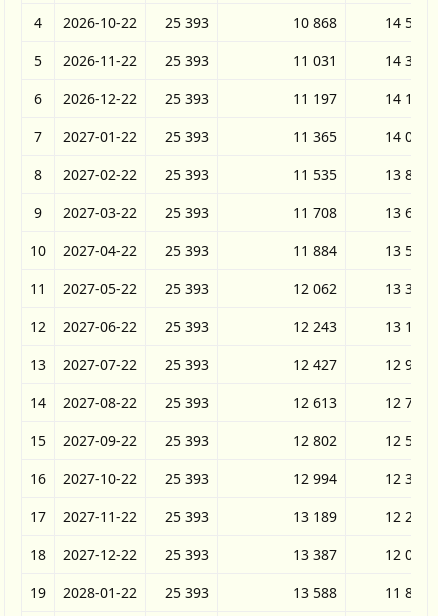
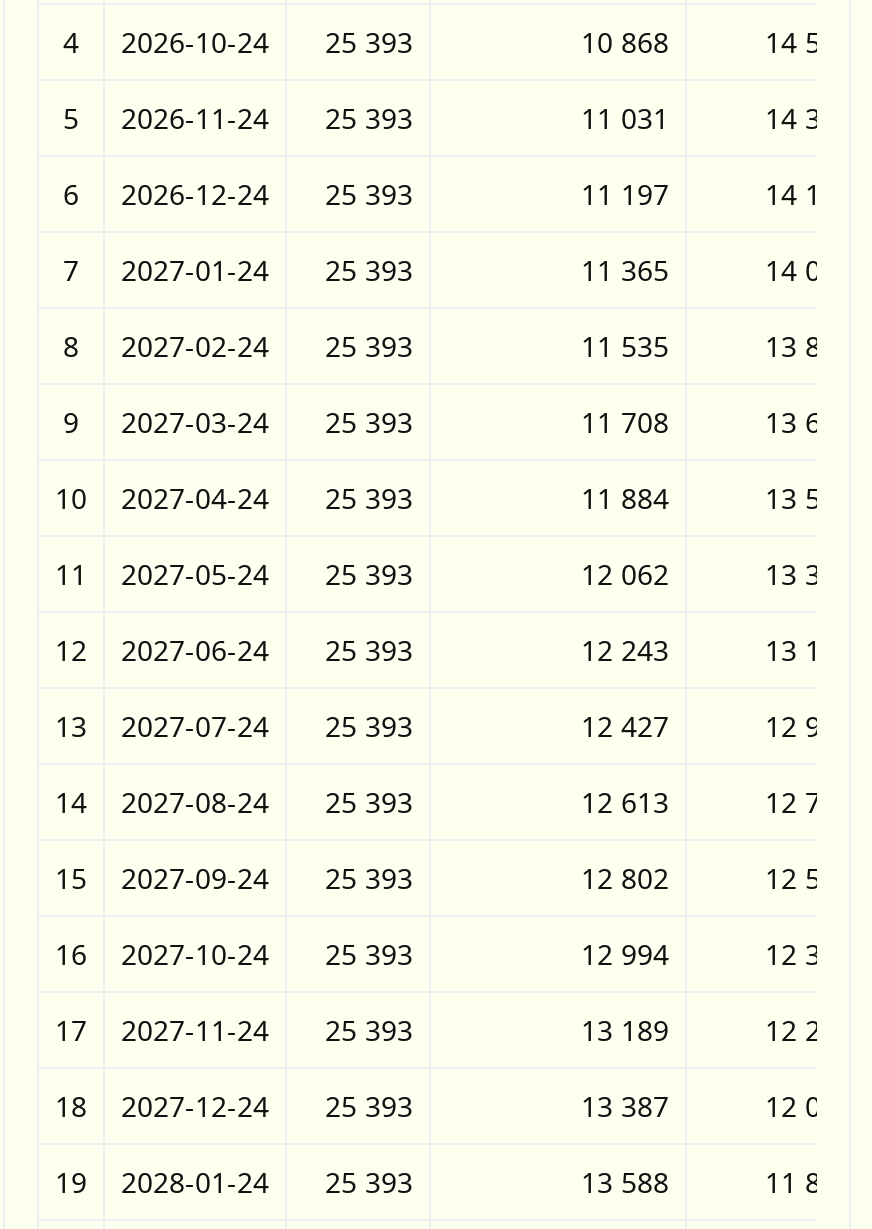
[34,13,209,32] 4 2026-10-22 25 393 -> [63,23,413,61] 4 2026-10-24 25 393
[34,51,209,70] 5 2026-11-22 25 393 -> [63,99,413,137] 5 2026-11-24 25 393
[34,89,209,108] 6 2026-12-22 25 393 -> [63,175,413,213] 6 2026-12-24 25 393
[34,127,209,146] 7 2027-01-22 25 393 -> [63,251,413,289] 7 2027-01-24 25 393
[34,165,209,184] 8 2027-02-22 25 393 -> [63,327,413,365] 8 2027-02-24 25 393
[34,203,209,222] 9 2027-03-22 25 393 -> [63,403,413,441] 9 2027-03-24 25 393
[30,241,209,260] 10 2027-04-22 25 393 -> [55,479,413,517] 10 2027-04-24 25 393
[30,279,209,298] 11 2027-05-22 25 393 -> [55,555,413,593] 11 2027-05-24 25 393
[30,317,209,336] 12 2027-06-22 25 393 -> [55,631,413,669] 12 2027-06-24 25 393
[30,355,209,374] 13 2027-07-22 25 393 -> [55,707,413,745] 13 2027-07-24 25 393
[30,393,209,412] 14 2027-08-22 25 393 -> [55,783,413,821] 14 2027-08-24 25 393
[30,431,209,450] 15 2027-09-22 25 393 -> [55,859,413,897] 15 2027-09-24 25 393
[30,469,209,488] 16 2027-10-22 25 393 -> [55,935,413,973] 16 2027-10-24 25 393
[30,507,209,526] 17 2027-11-22 25 393 -> [55,1011,413,1049] 17 2027-11-24 25 393
[30,545,209,564] 18 2027-12-22 25 393 -> [55,1087,413,1125] 18 2027-12-24 25 393
[30,583,209,602] 19 2028-01-22 25 393 -> [55,1163,413,1201] 19 2028-01-24 25 393

